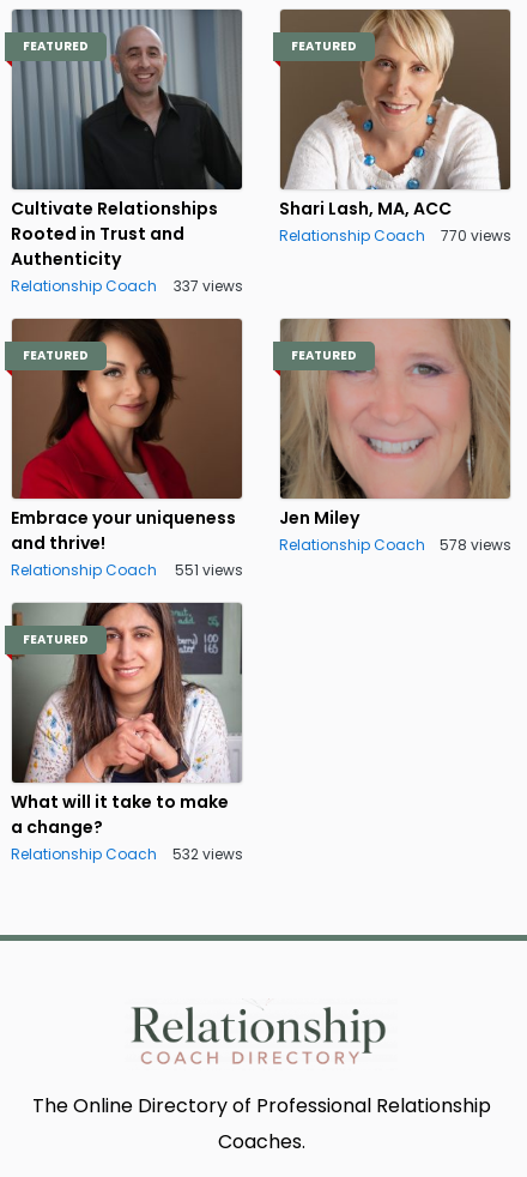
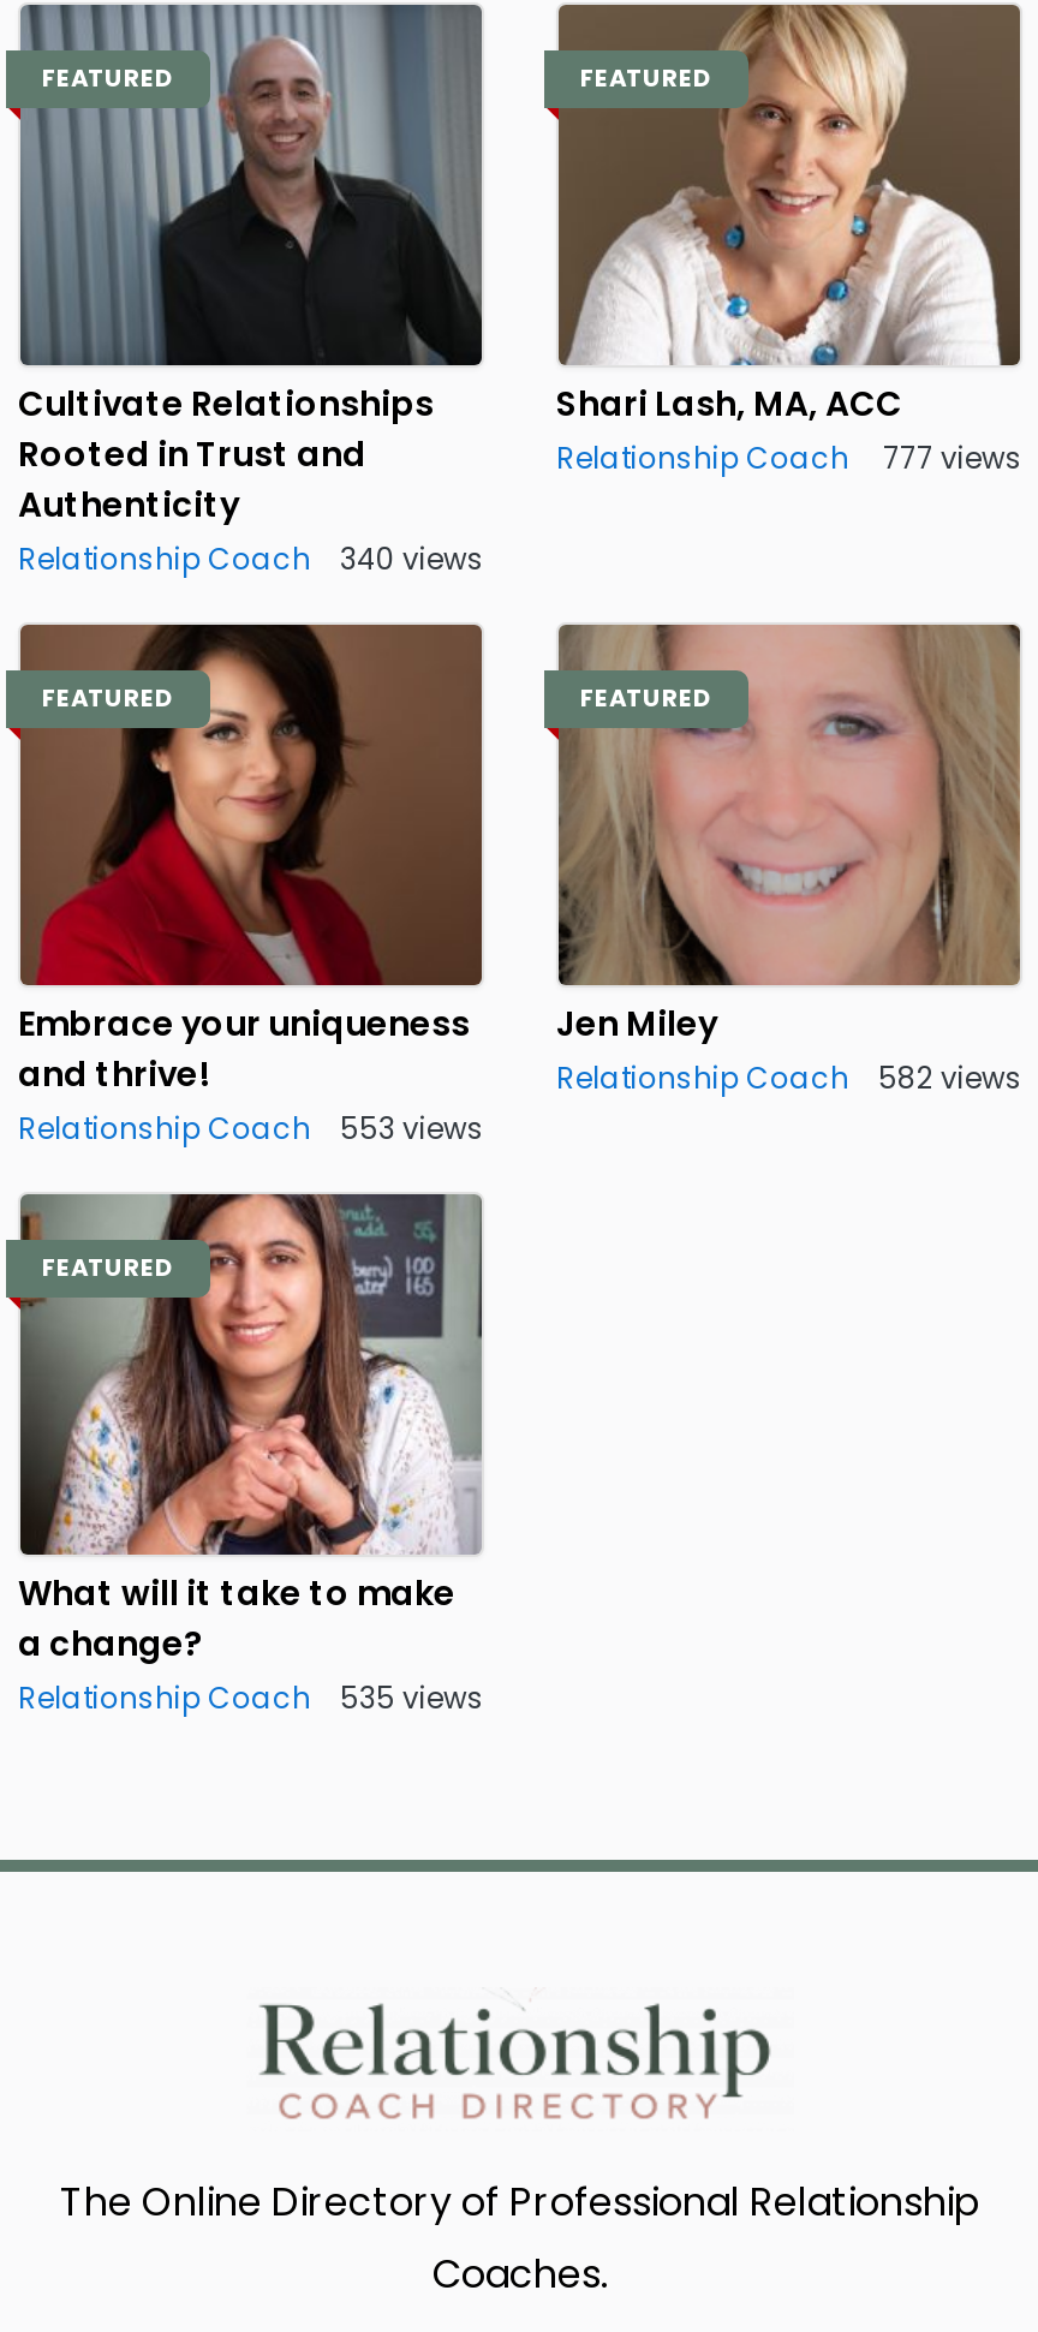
[279,225,511,245] Relationship Coach 770 views -> [556,436,1022,477] Relationship Coach 777 views
[11,275,243,295] Relationship Coach 337 views -> [18,537,484,578] Relationship Coach 340 views
[279,534,511,554] Relationship Coach 578 views -> [556,1056,1022,1097] Relationship Coach 582 views
[11,559,243,580] Relationship Coach 551 views -> [18,1107,484,1147] Relationship Coach 553 views
[11,843,243,864] Relationship Coach 532 views -> [18,1676,484,1717] Relationship Coach 535 views

